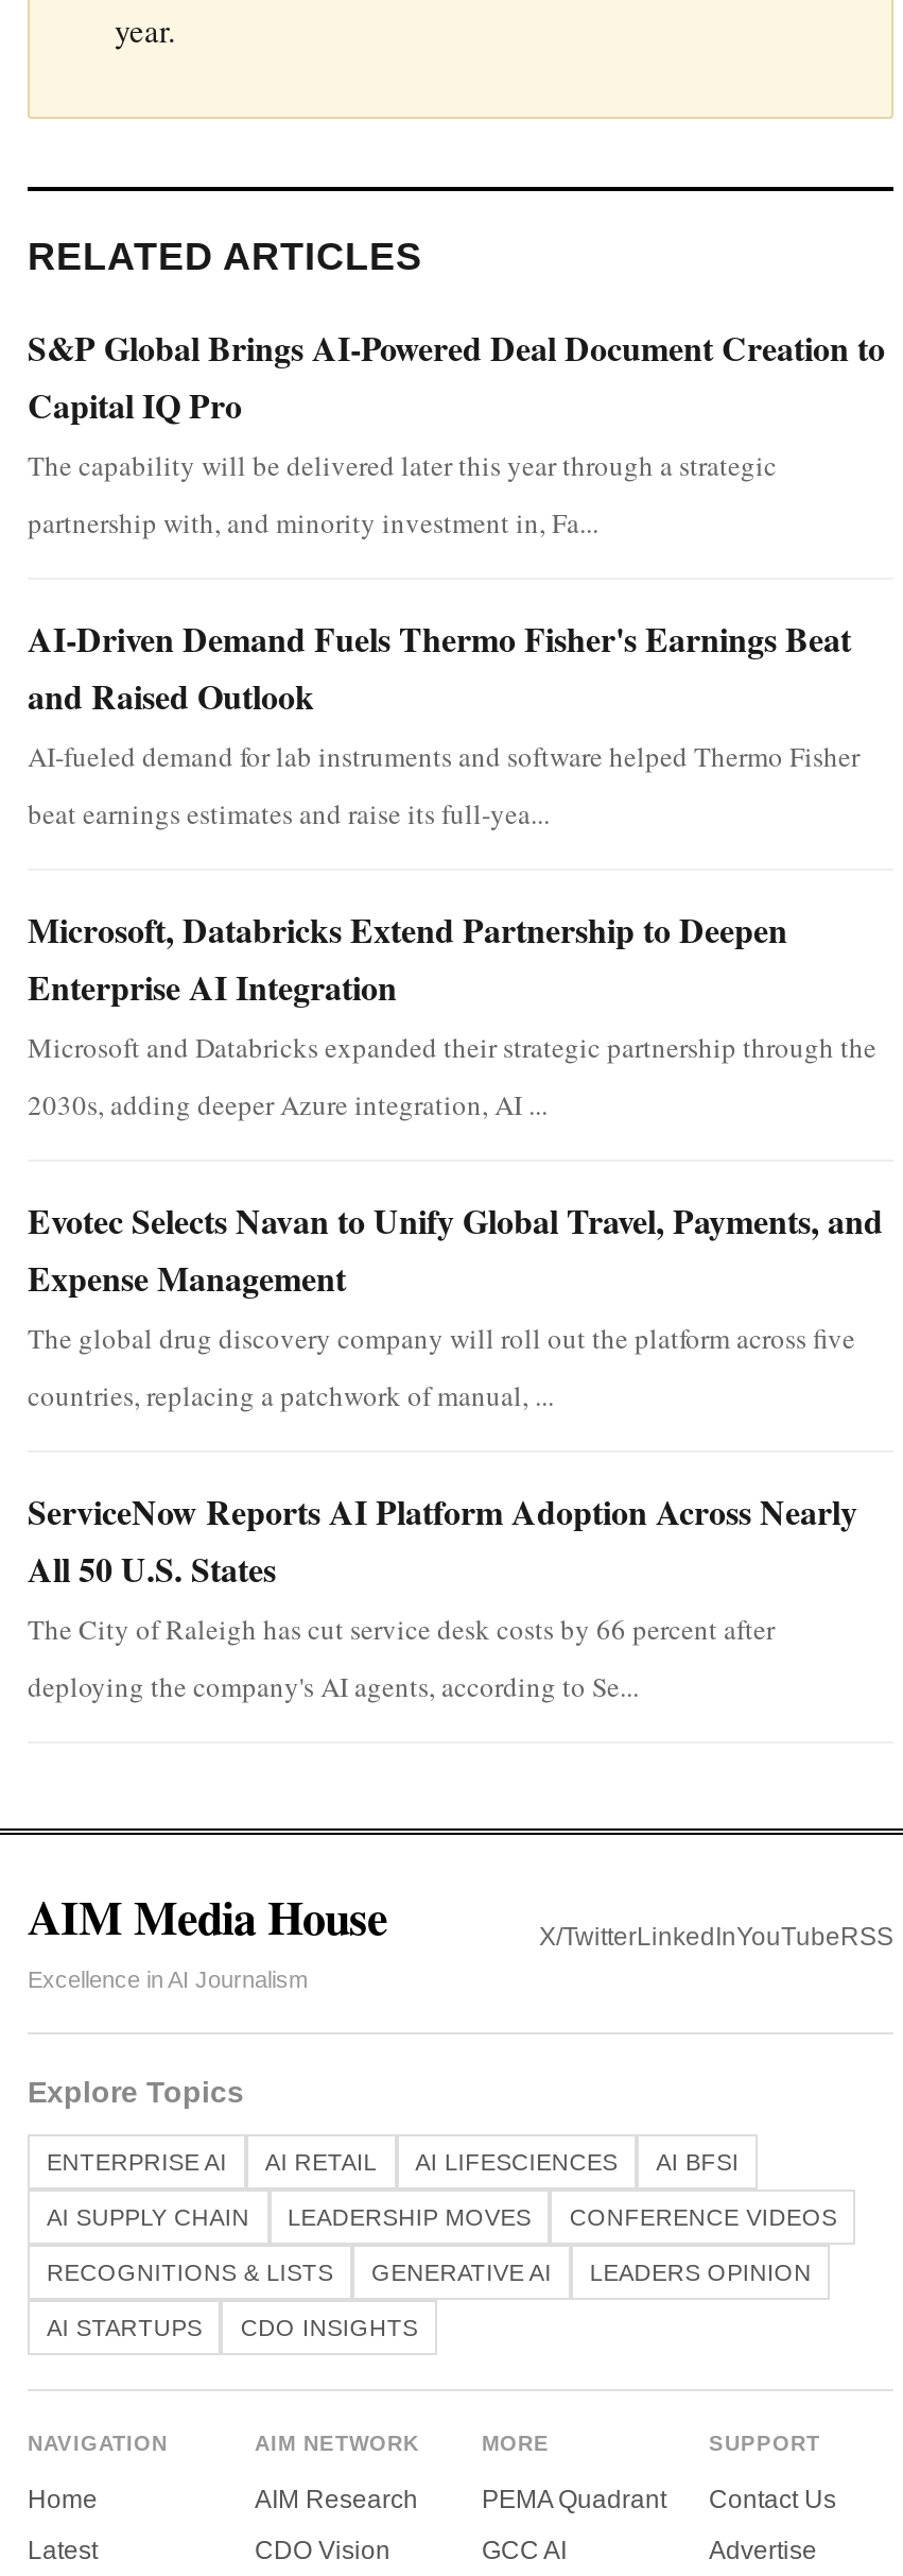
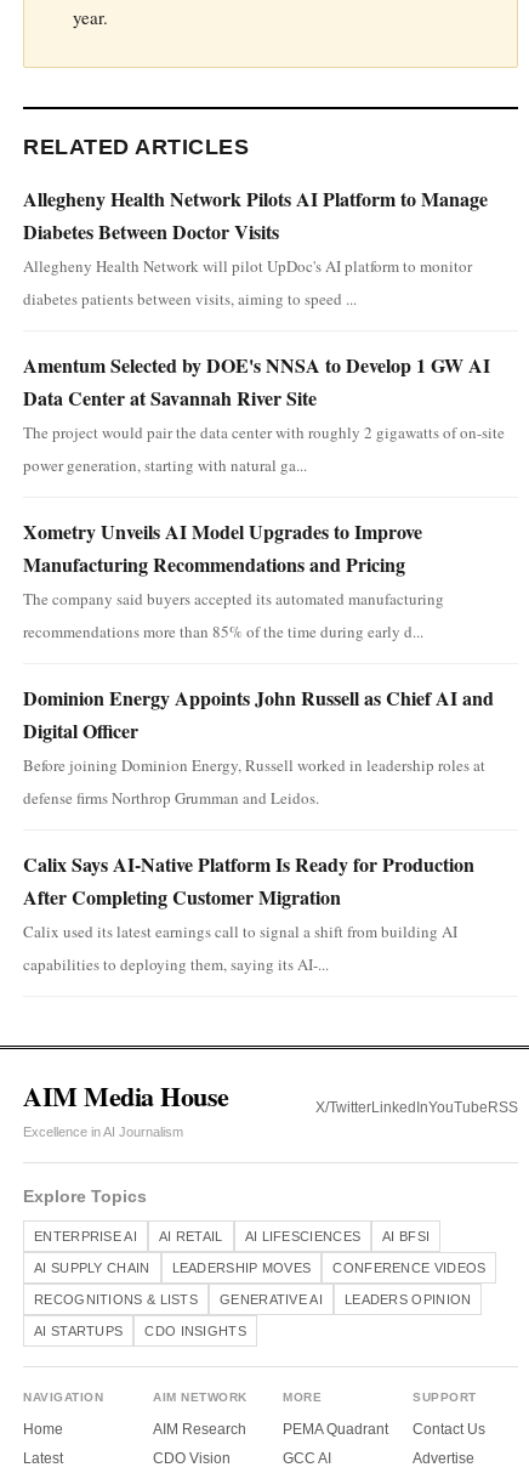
[28,322,885,483] S&P Global Brings AI-Powered Deal Document Creation to | Capital IQ Pro | The capability will be delivered later this year through a strategic -> [23,184,488,276] Allegheny Health Network Pilots AI Platform to Manage | Diabetes Between Doctor Visits | Allegheny Health Network will pilot UpDoc's AI platform to monitor
[28,502,598,540] partnership with, and minority investment in, Fa... -> [23,287,357,309] diabetes patients between visits, aiming to speed ...
[28,613,859,774] AI-Driven Demand Fuels Thermo Fisher's Earnings Beat | and Raised Outlook | AI-fueled demand for lab instruments and software helped Thermo Fisher -> [23,350,505,443] Amentum Selected by DOE's NNSA to Develop 1 GW AI | Data Center at Savannah River Site | The project would pair the data center with roughly 2 gigawatts of on-site
[28,793,550,831] beat earnings estimates and raise its full-yea... -> [23,454,307,475] power generation, starting with natural ga...
[28,904,876,1065] Microsoft, Databricks Extend Partnership to Deepen | Enterprise AI Integration | Microsoft and Databricks expanded their strategic partnership through the -> [23,517,444,609] Xometry Unveils AI Model Upgrades to Improve | Manufacturing Recommendations and Pricing | The company said buyers accepted its automated manufacturing
[28,1084,548,1122] 2030s, adding deeper Azure integration, AI ... -> [23,620,423,642] recommendations more than 85% of the time during early d...
[28,1195,883,1356] Evotec Selects Navan to Unify Global Travel, Payments, and | Expense Management | The global drug discovery company will roll out the platform across five -> [23,683,494,775] Dominion Energy Appoints John Russell as Chief AI and | Digital Officer | Before joining Dominion Energy, Russell worked in leadership roles at
[28,1375,554,1413] countries, replacing a patchwork of manual, ... -> [23,786,319,808] defense firms Northrop Grumman and Leidos.
[28,1486,857,1647] ServiceNow Reports AI Platform Adoption Across Nearly | All 50 U.S. States | The City of Raleigh has cut service desk costs by 66 percent after -> [23,849,474,942] Calix Says AI-Native Platform Is Ready for Production | After Completing Customer Migration | Calix used its latest earnings call to signal a shift from building AI
[28,1666,639,1704] deploying the company's AI agents, according to Se... -> [23,953,329,975] capabilities to deploying them, saying its AI-...

